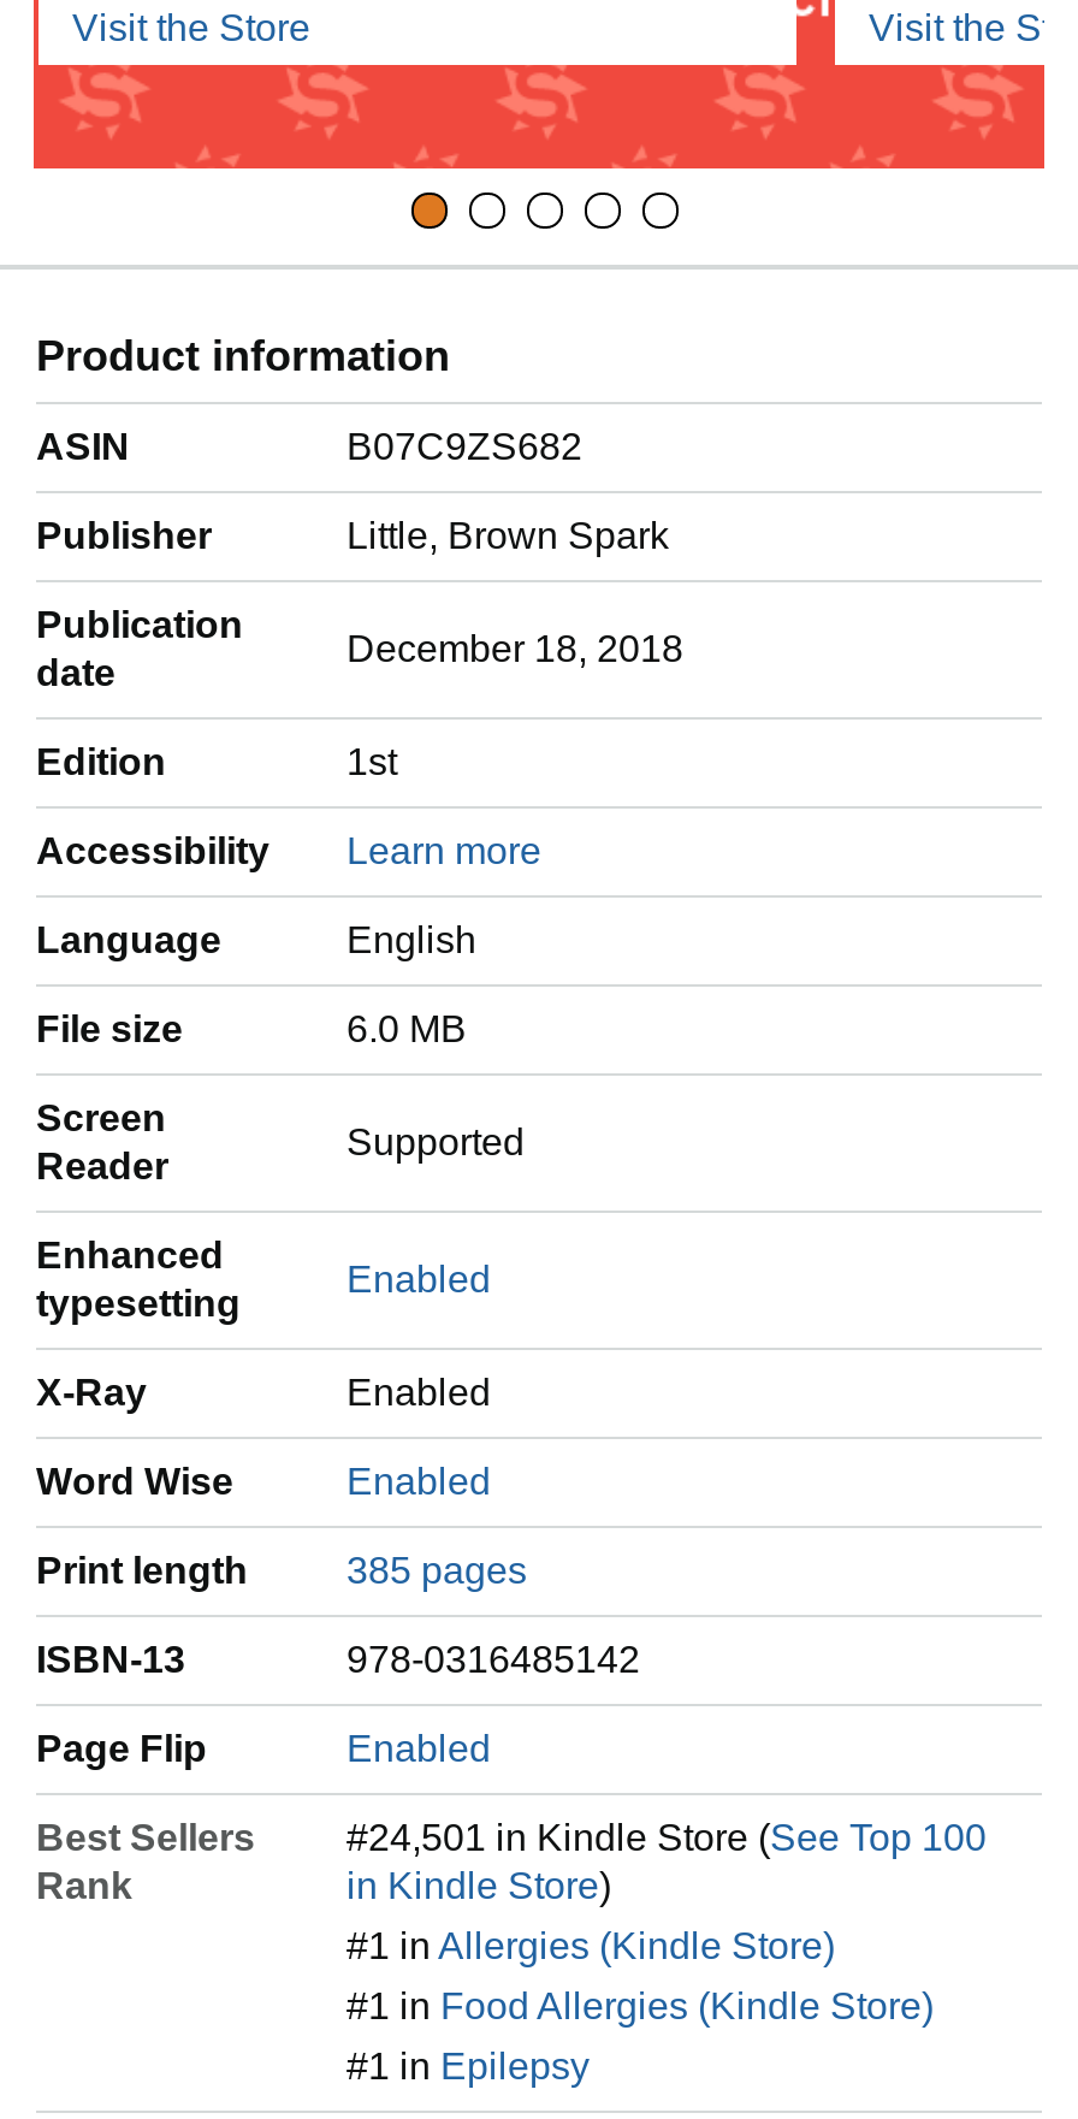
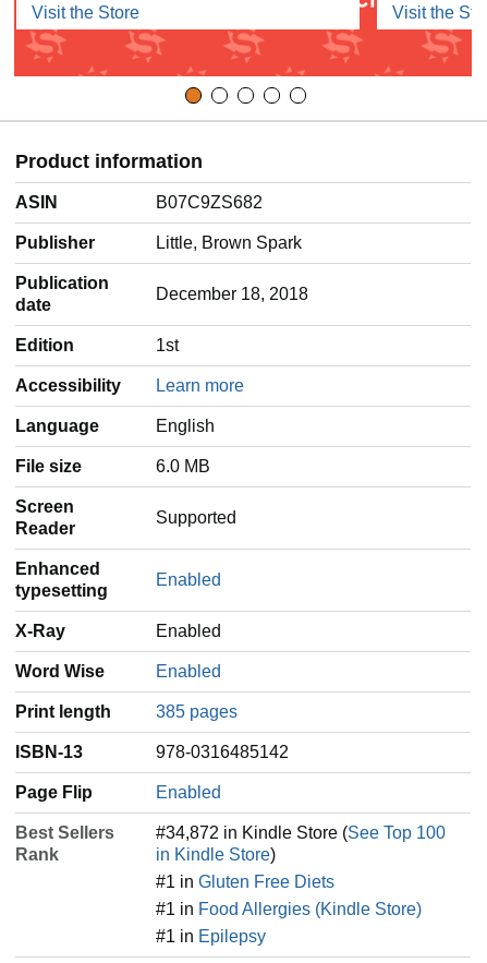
[346,1817,987,1858] #24,501 in Kindle Store (See Top 100 -> [156,823,446,842] #34,872 in Kindle Store (See Top 100
[346,1925,835,1966] #1 in Allergies (Kindle Store) -> [156,872,334,891] #1 in Gluten Free Diets

